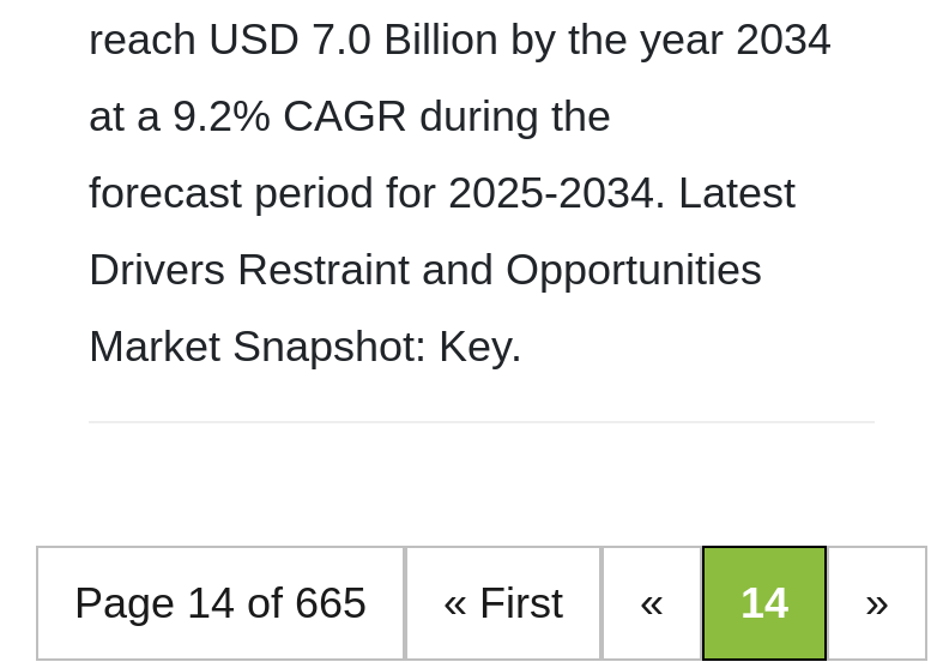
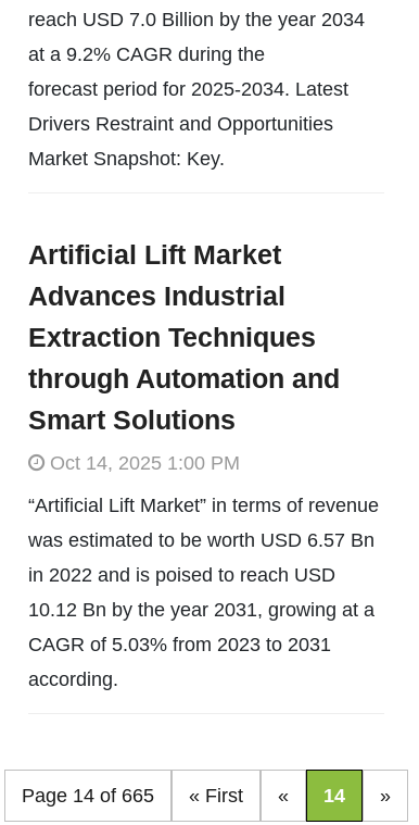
none -> [28,239,379,690] Artificial Lift Market | Advances Industrial | Extraction Techniques | through Automation and | Smart Solutions | Oct 14, 2025 1:00 PM | “Artificial Lift Market” in terms of revenue | was estimated to be worth USD 6.57 Bn | in 2022 and is poised to reach USD | 10.12 Bn by the year 2031, growing at a | CAGR of 5.03% from 2023 to 2031 | according.

